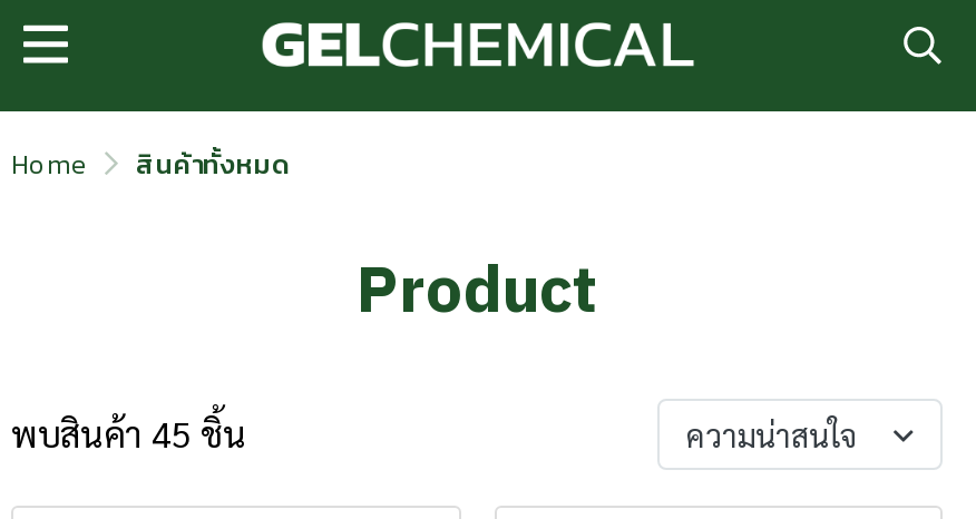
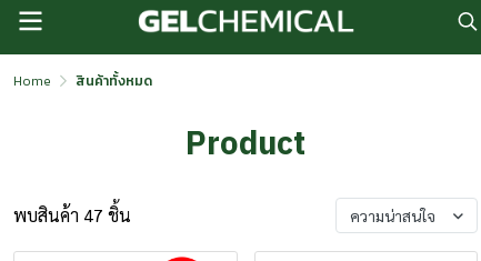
[11,410,247,457] พบสินค้า 45 ชิ้น -> [13,203,131,227] พบสินค้า 47 ชิ้น

